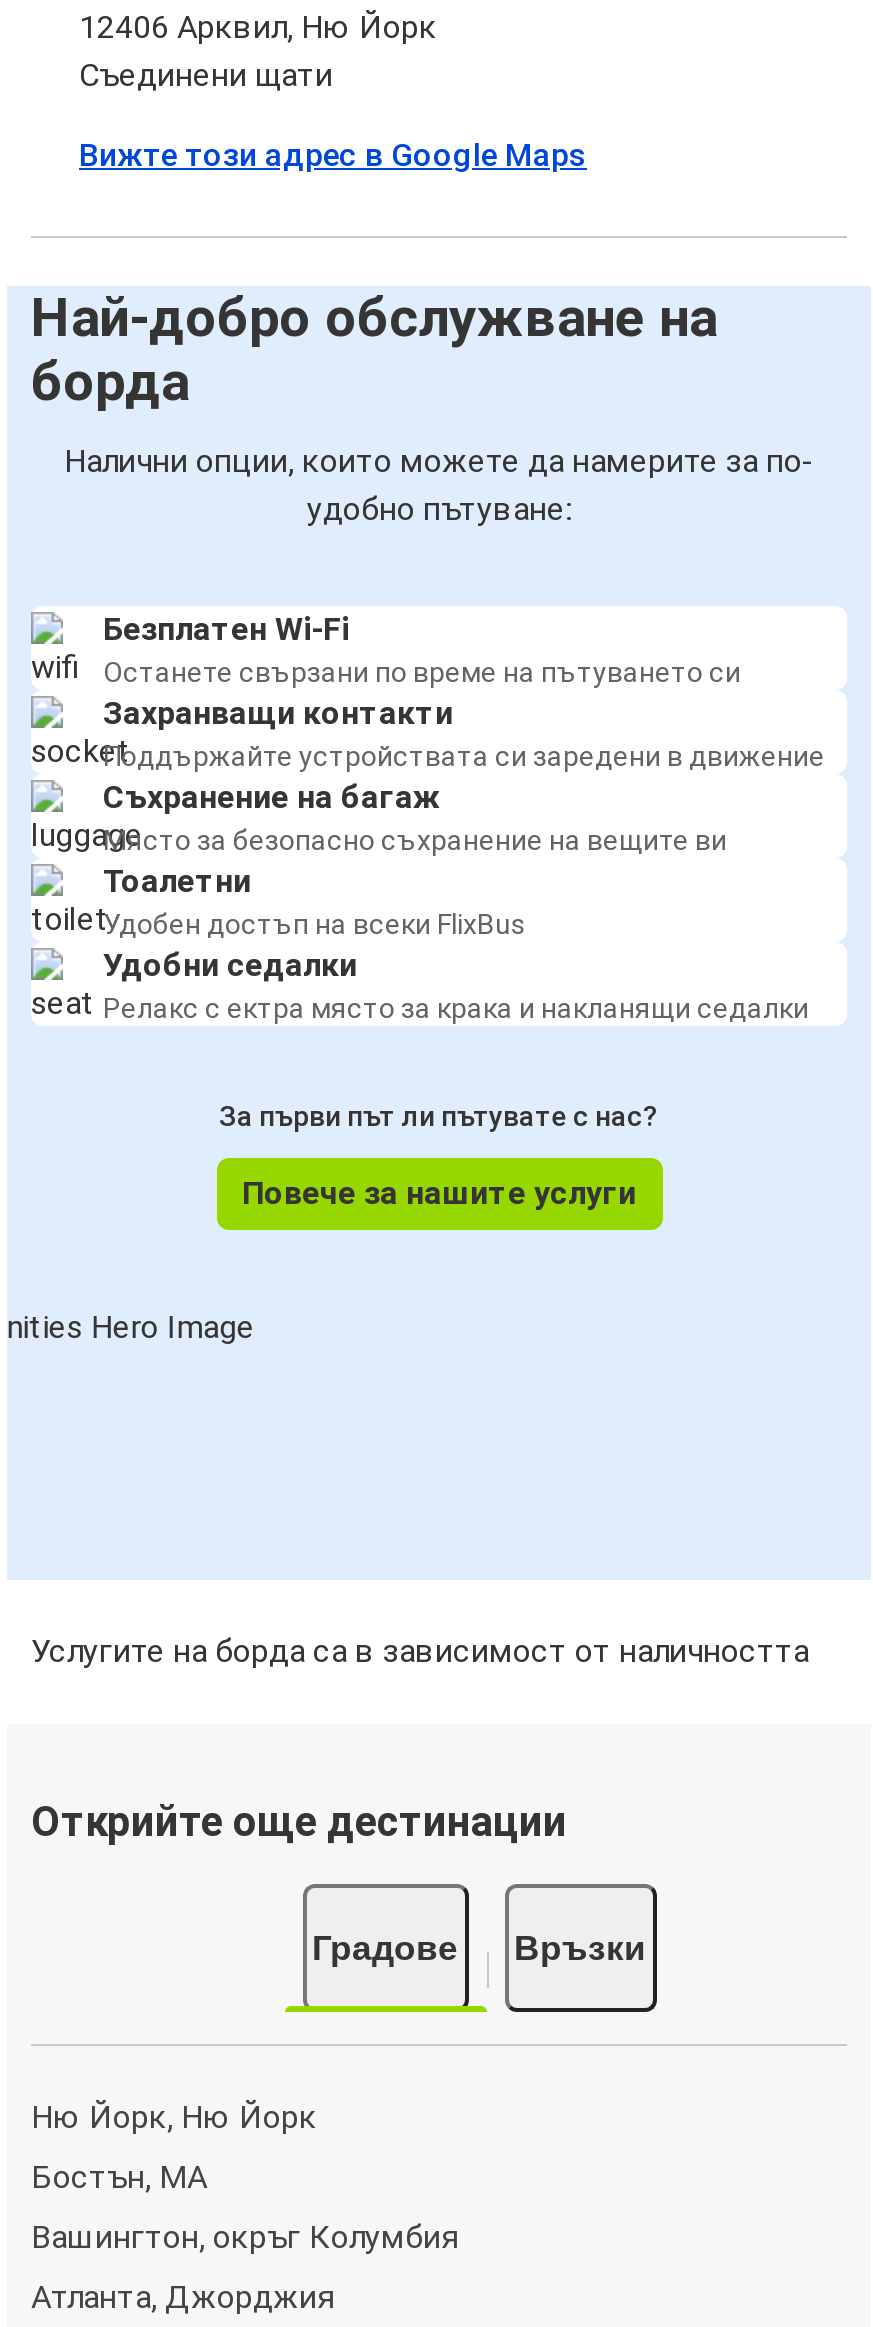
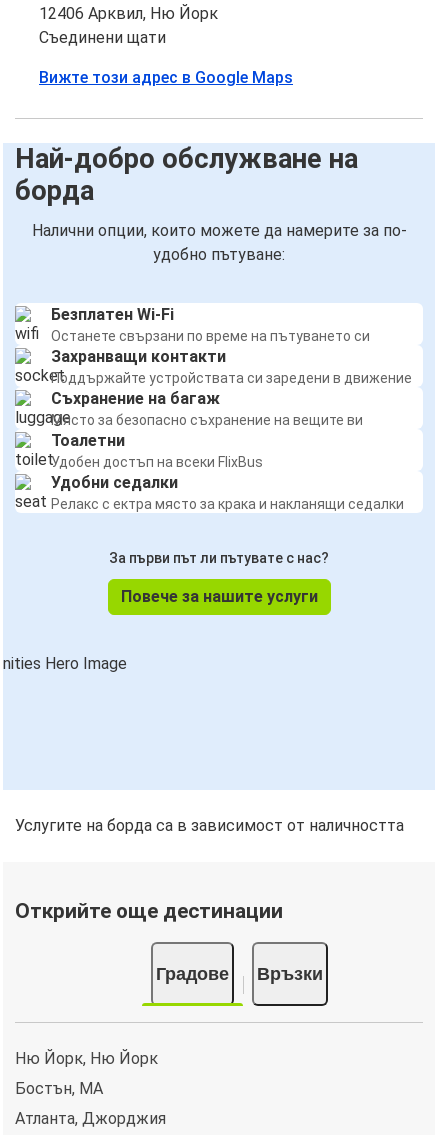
[31,2218,457,2256] Вашингтон, окръг Колумбия -> none

